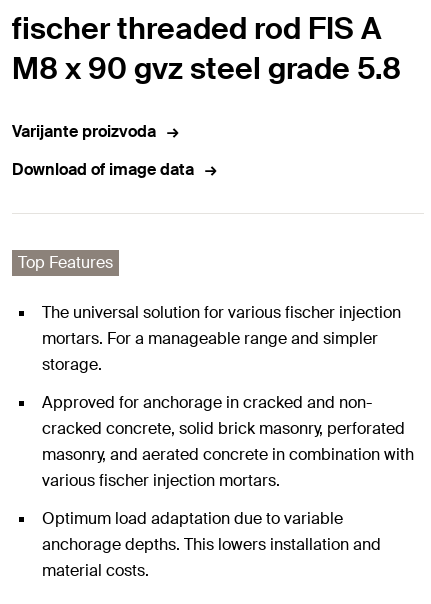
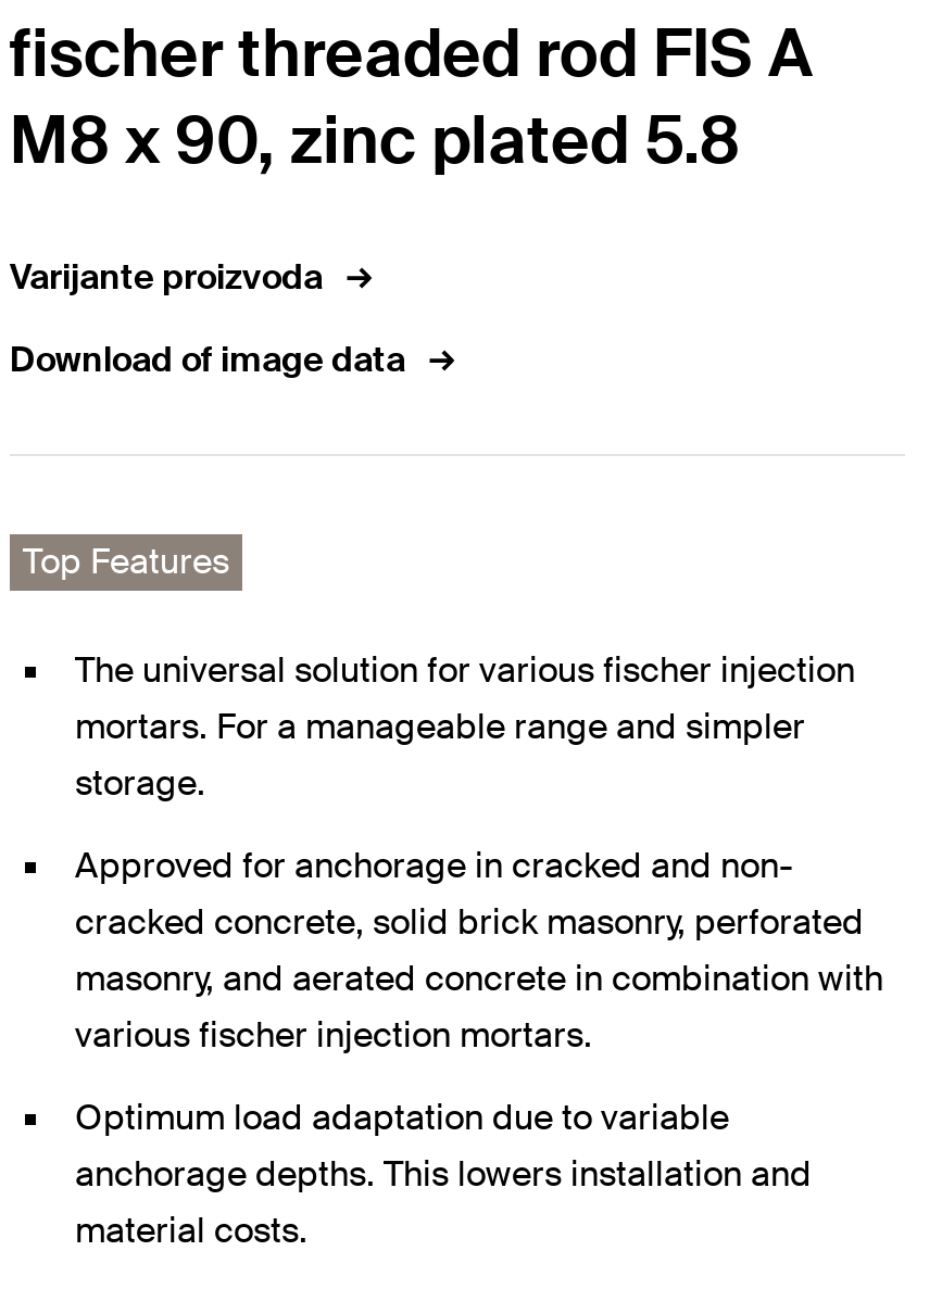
[12,49,401,88] M8 x 90 gvz steel grade 5.8 -> [10,97,740,181] M8 x 90, zinc plated 5.8

